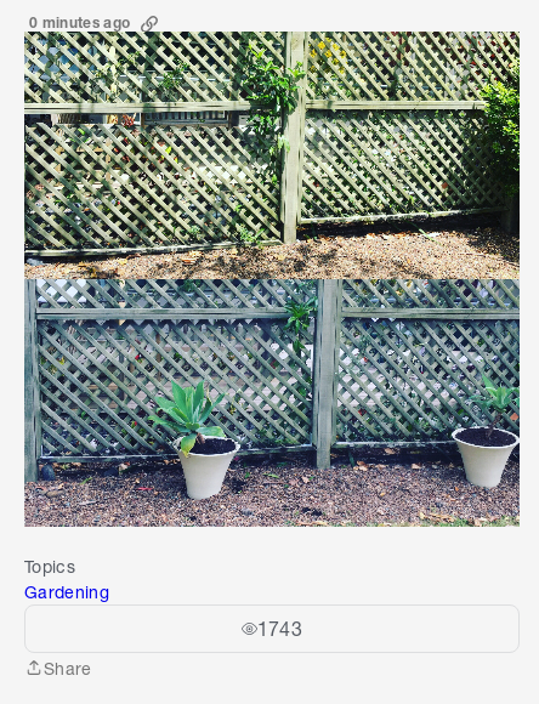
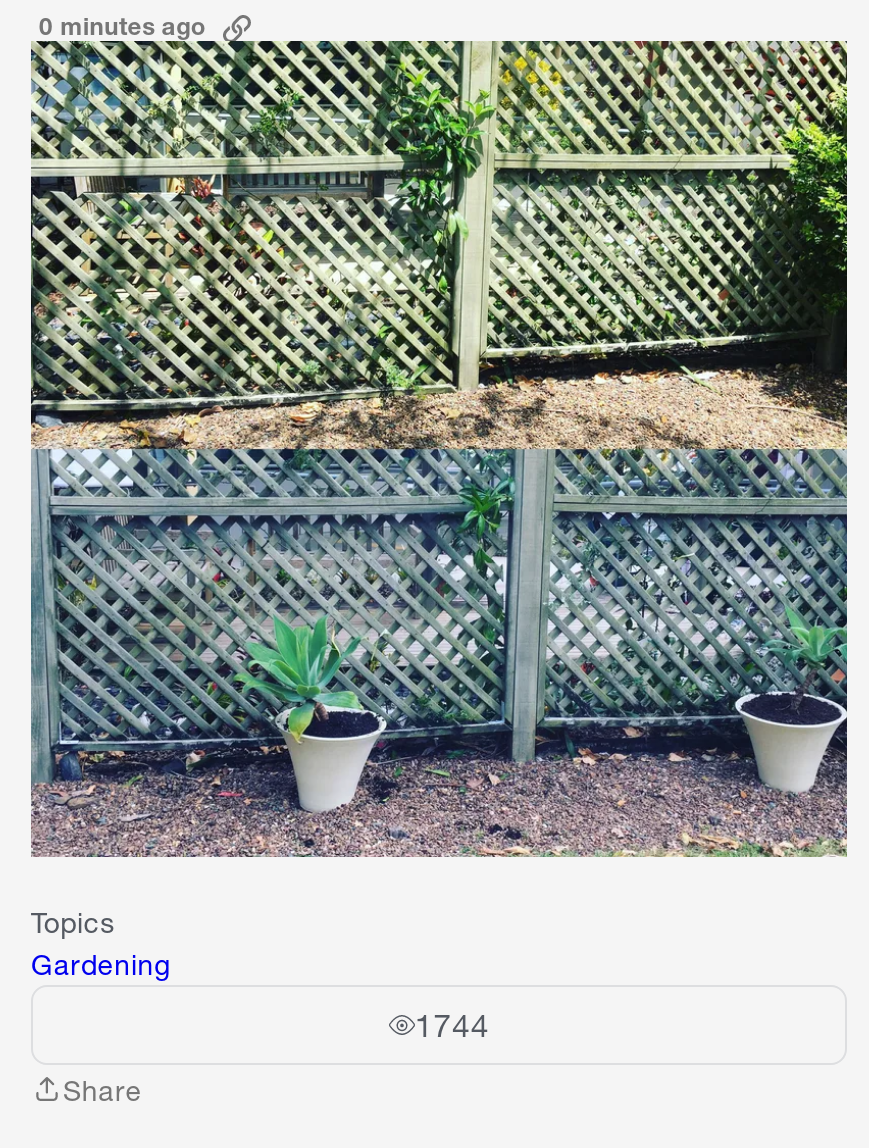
[257,617,303,640] 1743 -> [415,1006,489,1044] 1744

